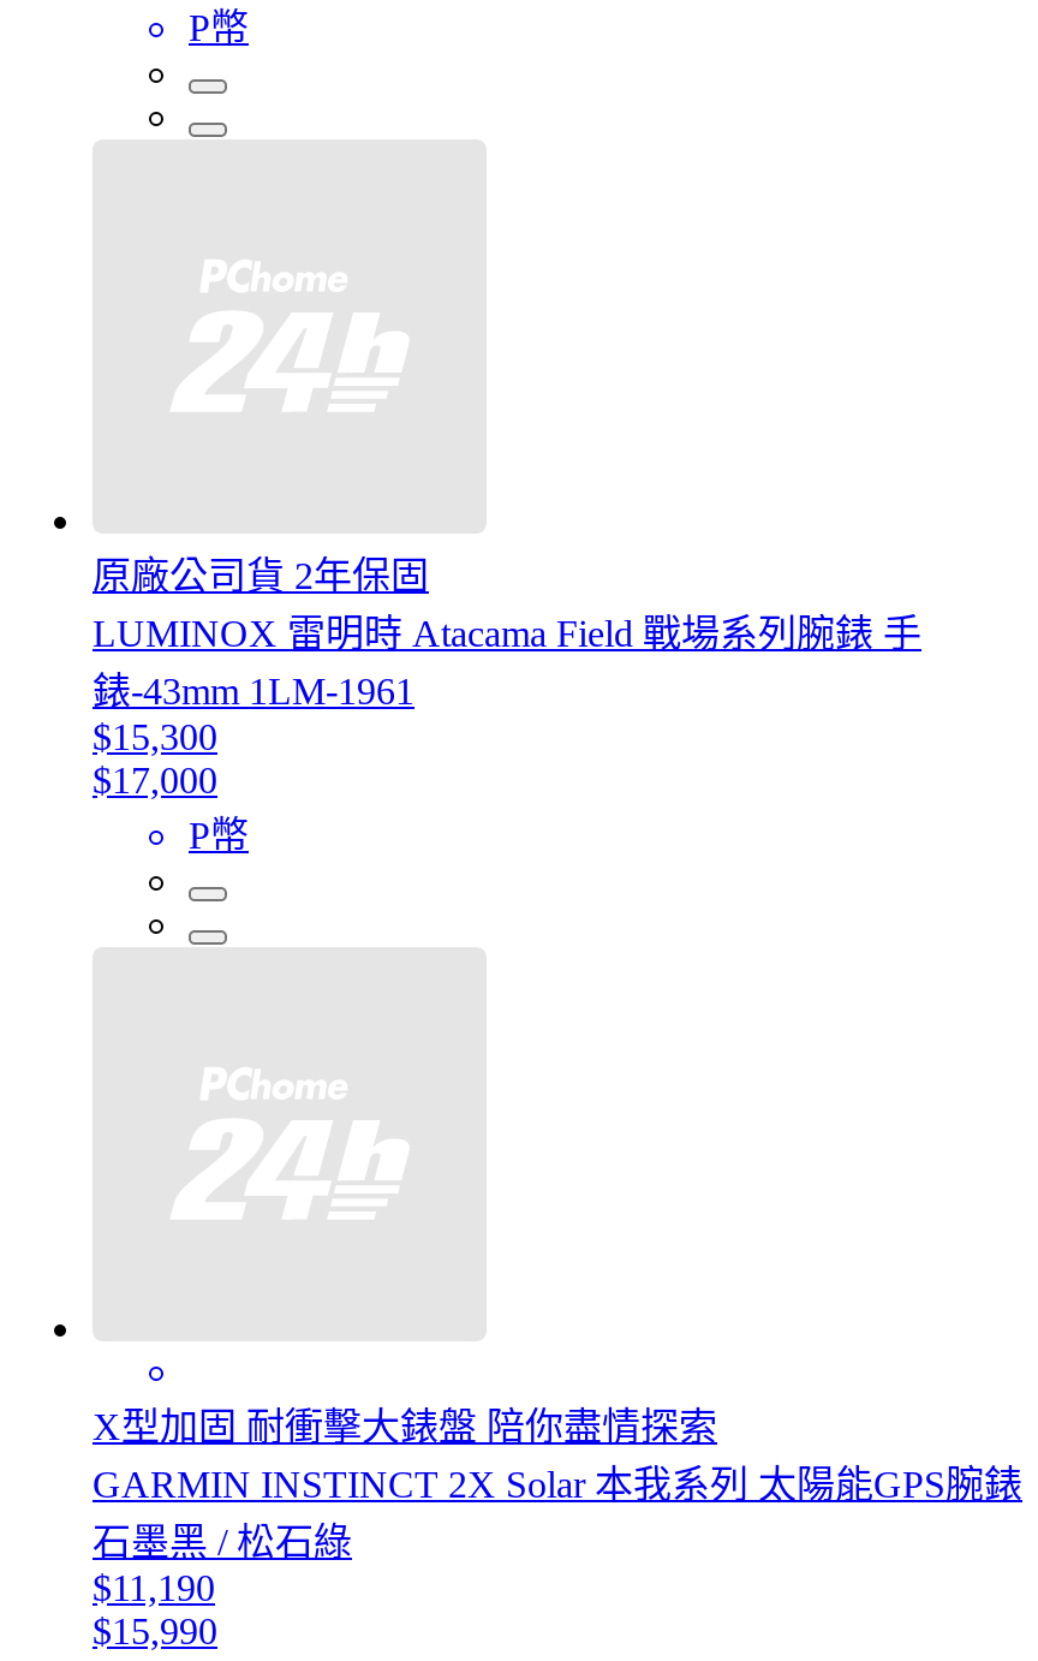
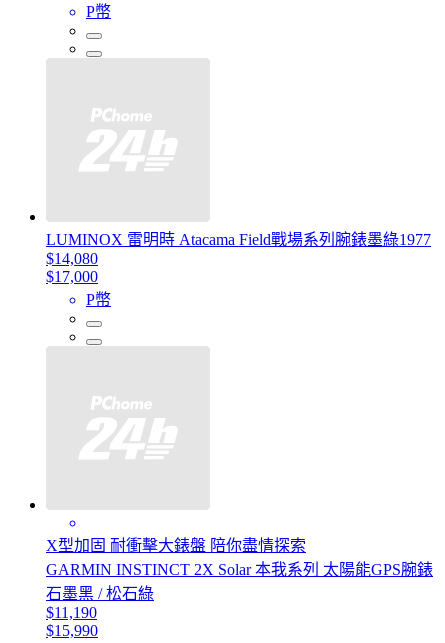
[93,555,921,757] 原廠公司貨 2年保固 | LUMINOX 雷明時 Atacama Field 戰場系列腕錶 手 | 錶-43mm 1LM-1961 | $15,300 -> [46,231,431,267] LUMINOX 雷明時 Atacama Field戰場系列腕錶墨綠1977 | $14,080

